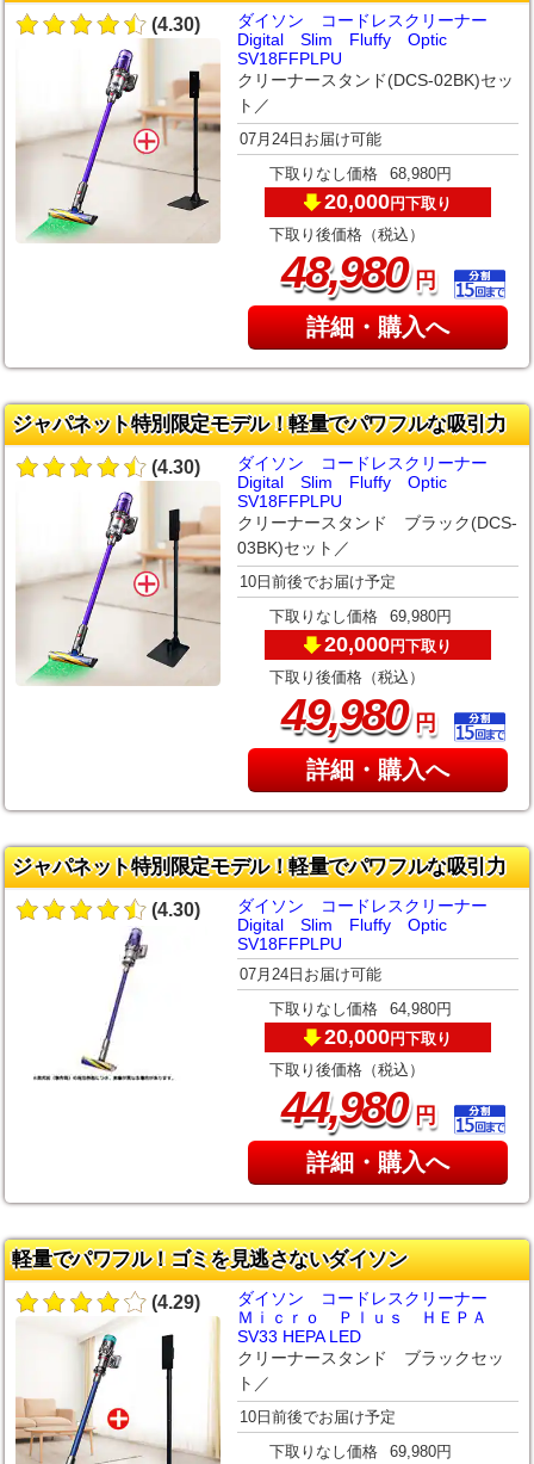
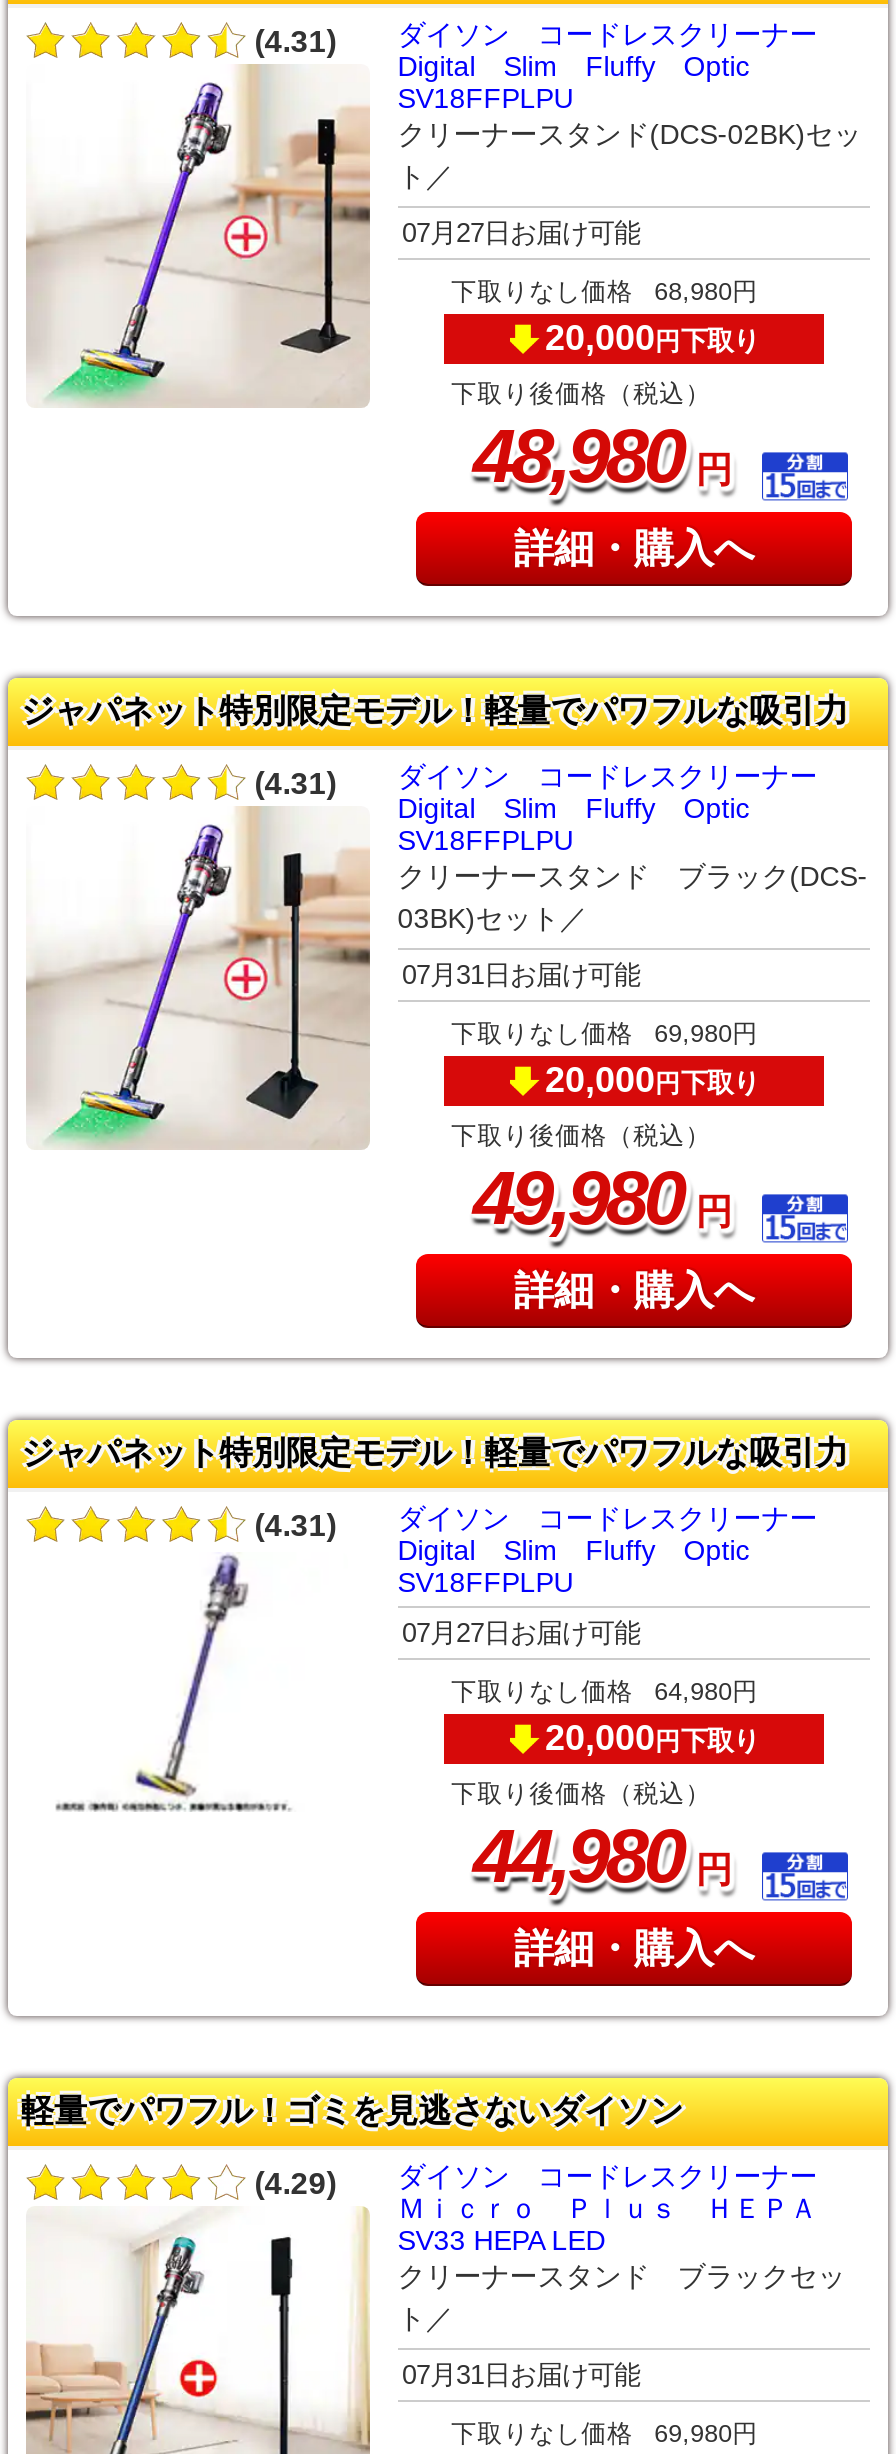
[152,11,504,34] (4.30) ダイソン コードレスクリーナー -> [255,18,845,58] (4.31) ダイソン コードレスクリーナー
[239,130,381,147] 07月24日お届け可能 -> [402,217,640,247] 07月27日お届け可能
[152,453,504,477] (4.30) ダイソン コードレスクリーナー -> [255,760,845,800] (4.31) ダイソン コードレスクリーナー
[239,572,396,590] 10日前後でお届け予定 -> [402,959,640,989] 07月31日お届け可能
[152,896,504,920] (4.30) ダイソン コードレスクリーナー -> [255,1502,845,1542] (4.31) ダイソン コードレスクリーナー
[239,965,381,983] 07月24日お届け可能 -> [402,1617,640,1647] 07月27日お届け可能
[239,1407,396,1425] 10日前後でお届け予定 -> [402,2359,640,2389] 07月31日お届け可能

